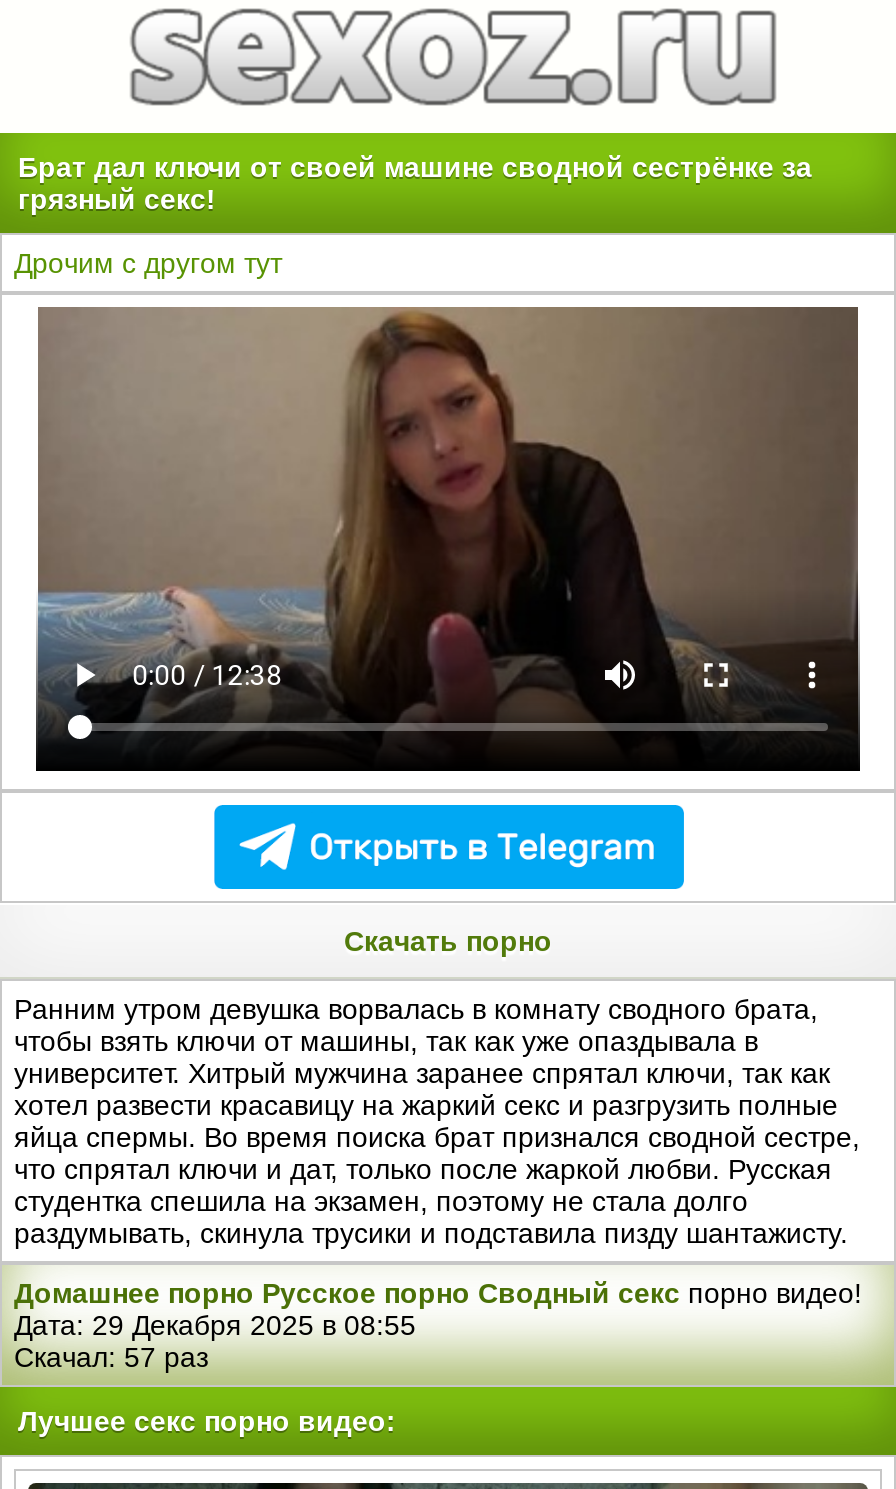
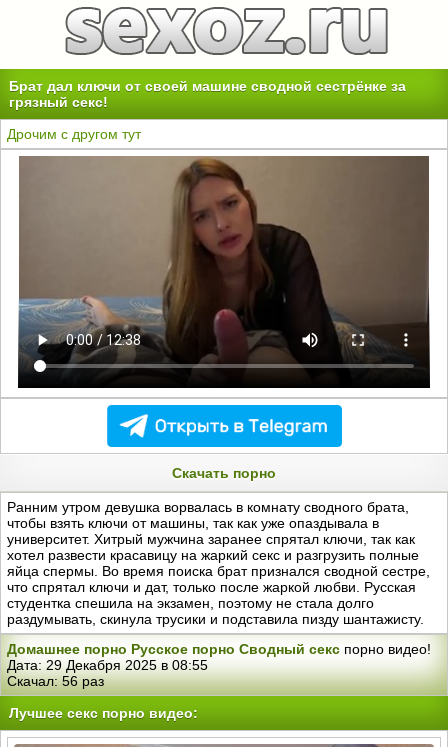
[14,1341,208,1373] Скачал: 57 раз -> [7,673,104,689] Скачал: 56 раз

